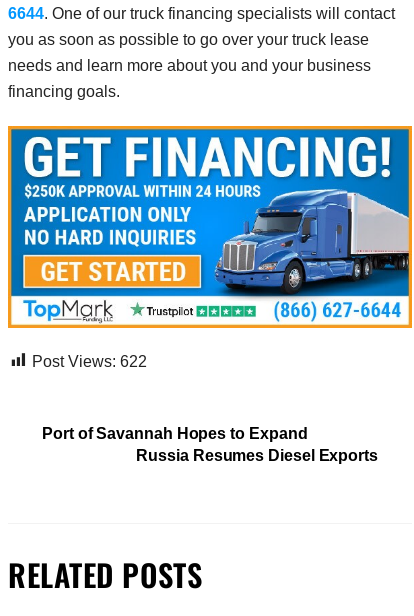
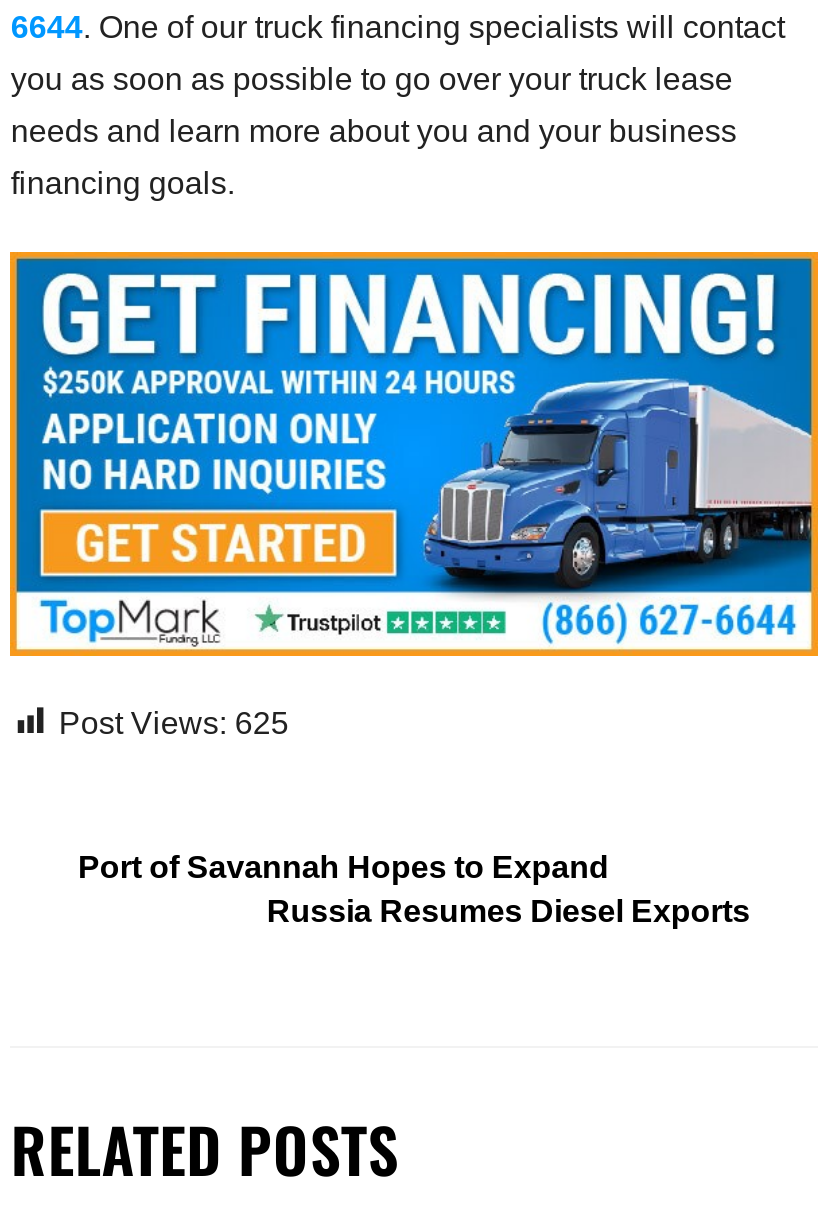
[32,353,147,370] Post Views: 622 -> [59,705,289,739] Post Views: 625

